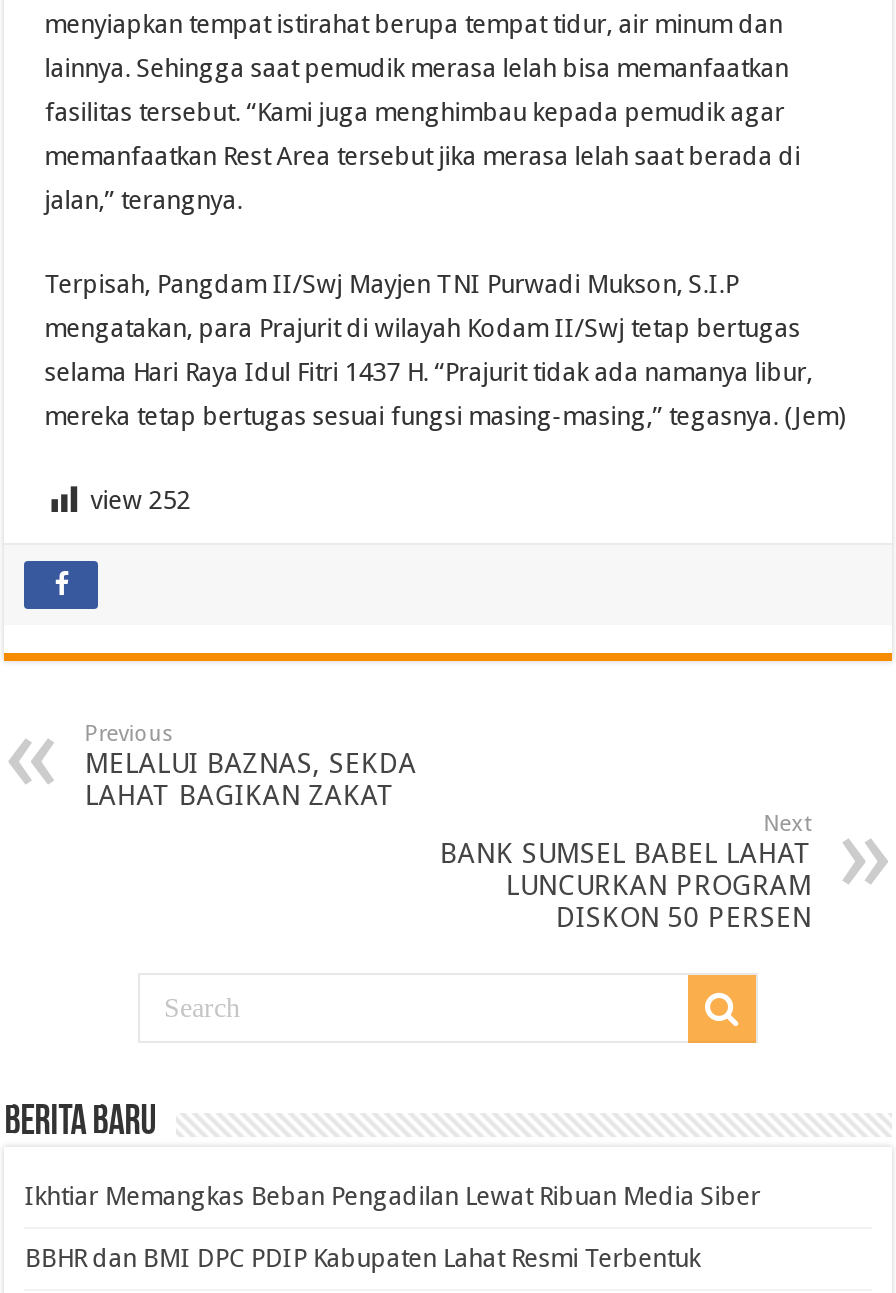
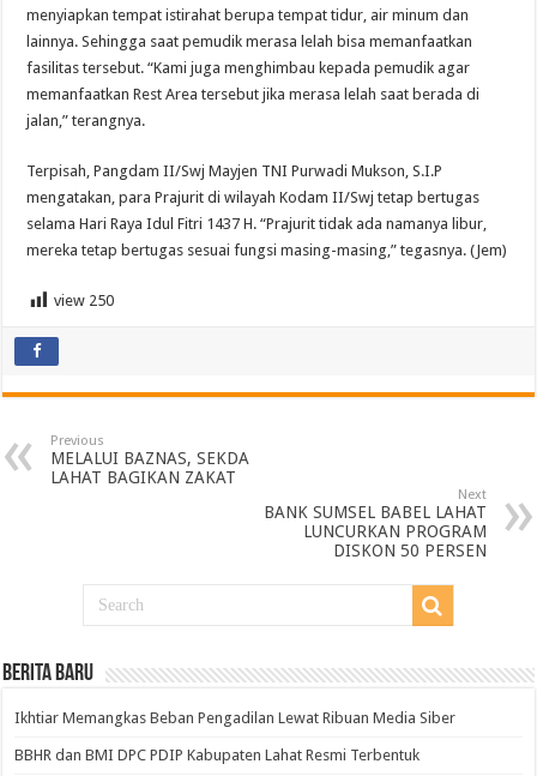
[90,485,190,515] view 252 -> [54,292,114,310] view 250

